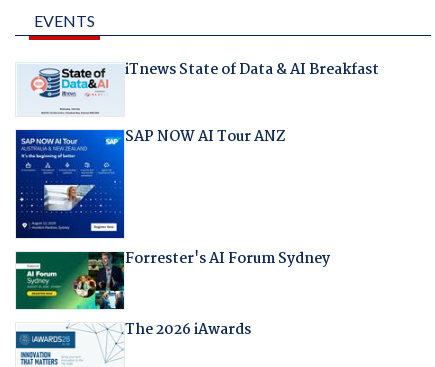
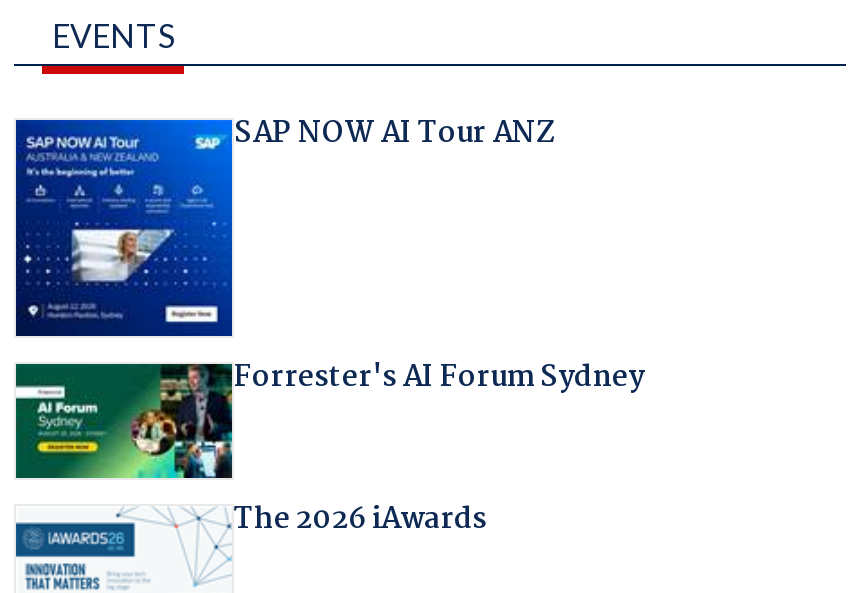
[17,58,379,115] [image] | iTnews State of Data & AI Breakfast -> none

